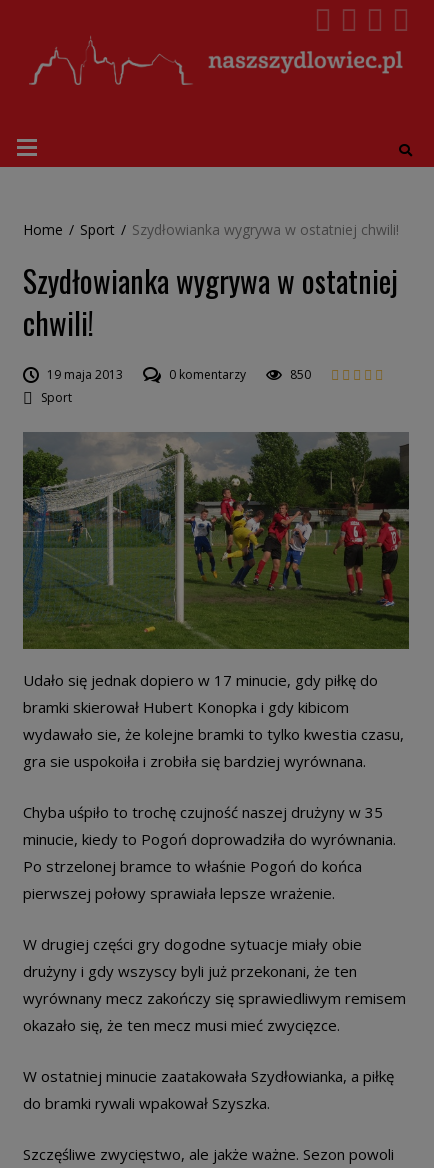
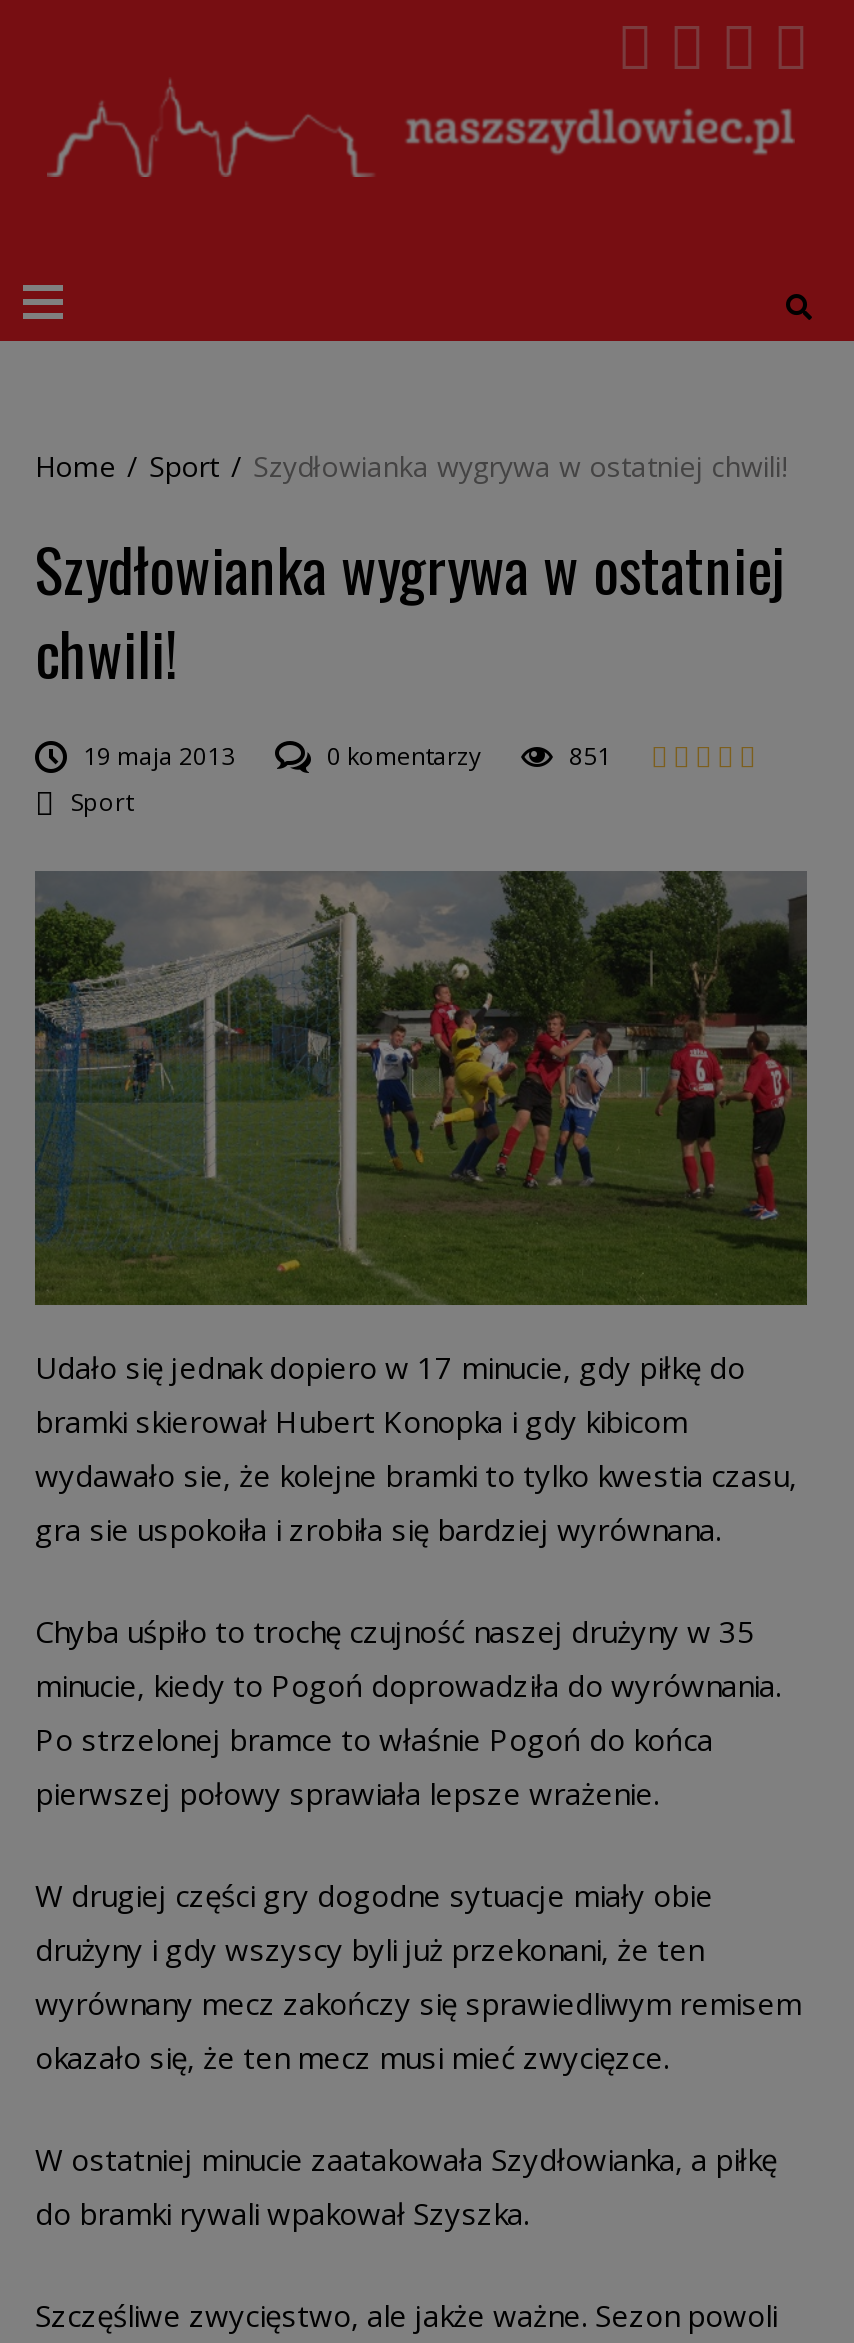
[290,366,311,383] 850 -> [569,739,611,773] 851

